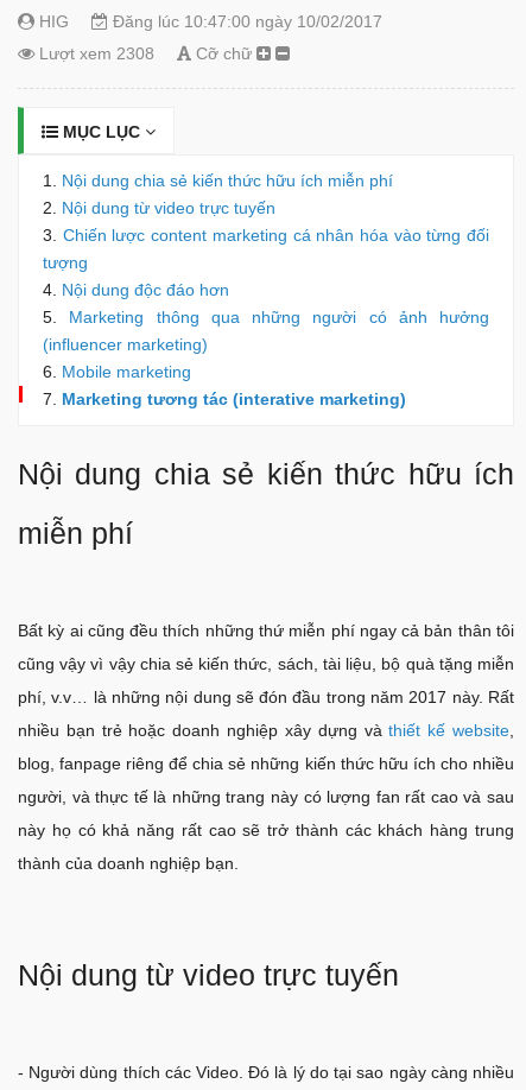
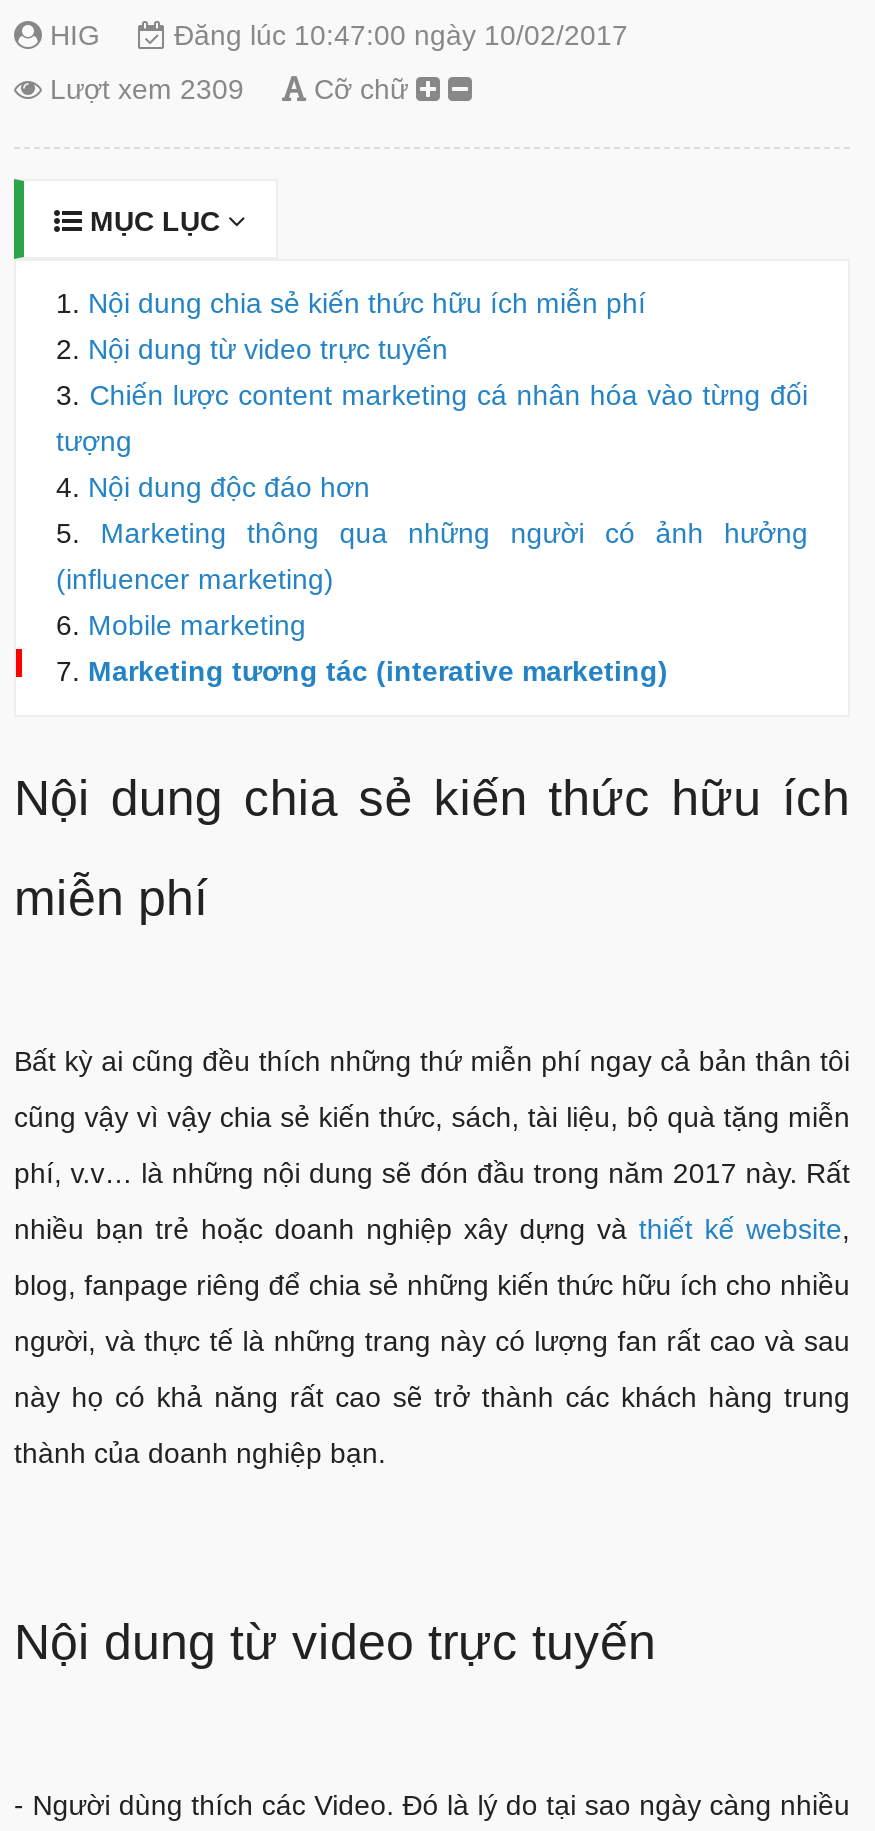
[34,43,256,62] Lượt xem 2308 Cỡ chữ -> [42,72,416,104] Lượt xem 2309 Cỡ chữ

